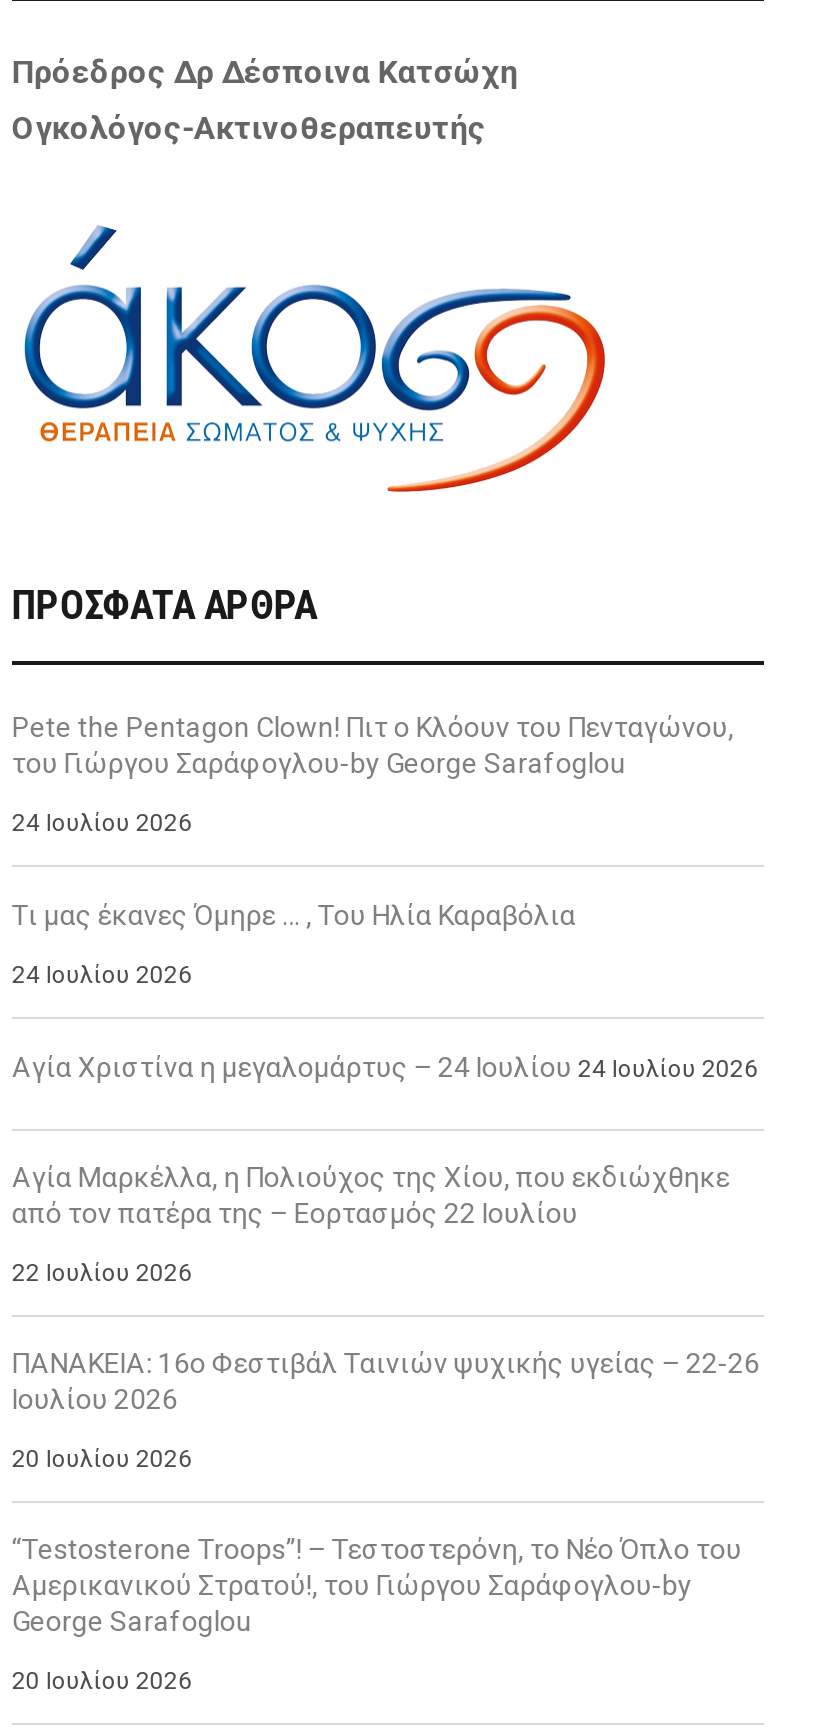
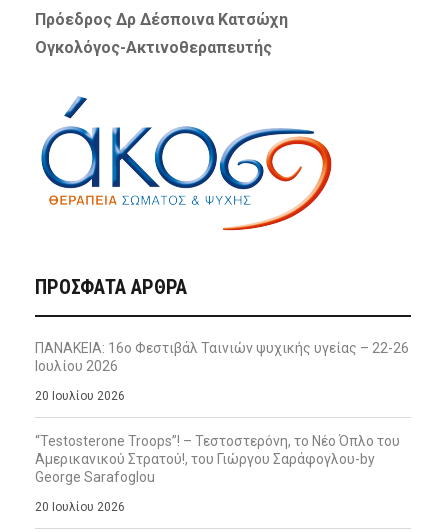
[12,711,758,1287] Pete the Pentagon Clown! Πιτ ο Κλόουν του Πενταγώνου, | του Γιώργου Σαράφογλου-by George Sarafoglou | 24 Ιουλίου 2026 | Τι μας έκανες Όμηρε … , Του Ηλία Καραβόλια | 24 Ιουλίου 2026 | Αγία Χριστίνα η μεγαλομάρτυς – 24 Ιουλίου 24 Ιουλίου 2026 | Αγία Μαρκέλλα, η Πολιούχος της Χίου, που εκδιώχθηκε | από τον πατέρα της – Εορτασμός 22 Ιουλίου | 22 Ιουλίου 2026 -> none

